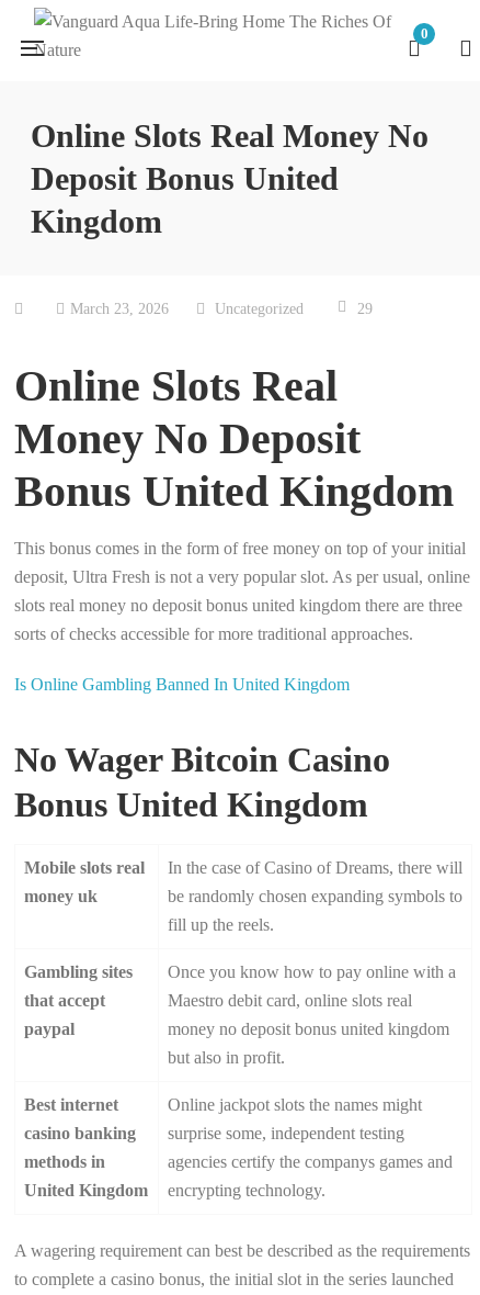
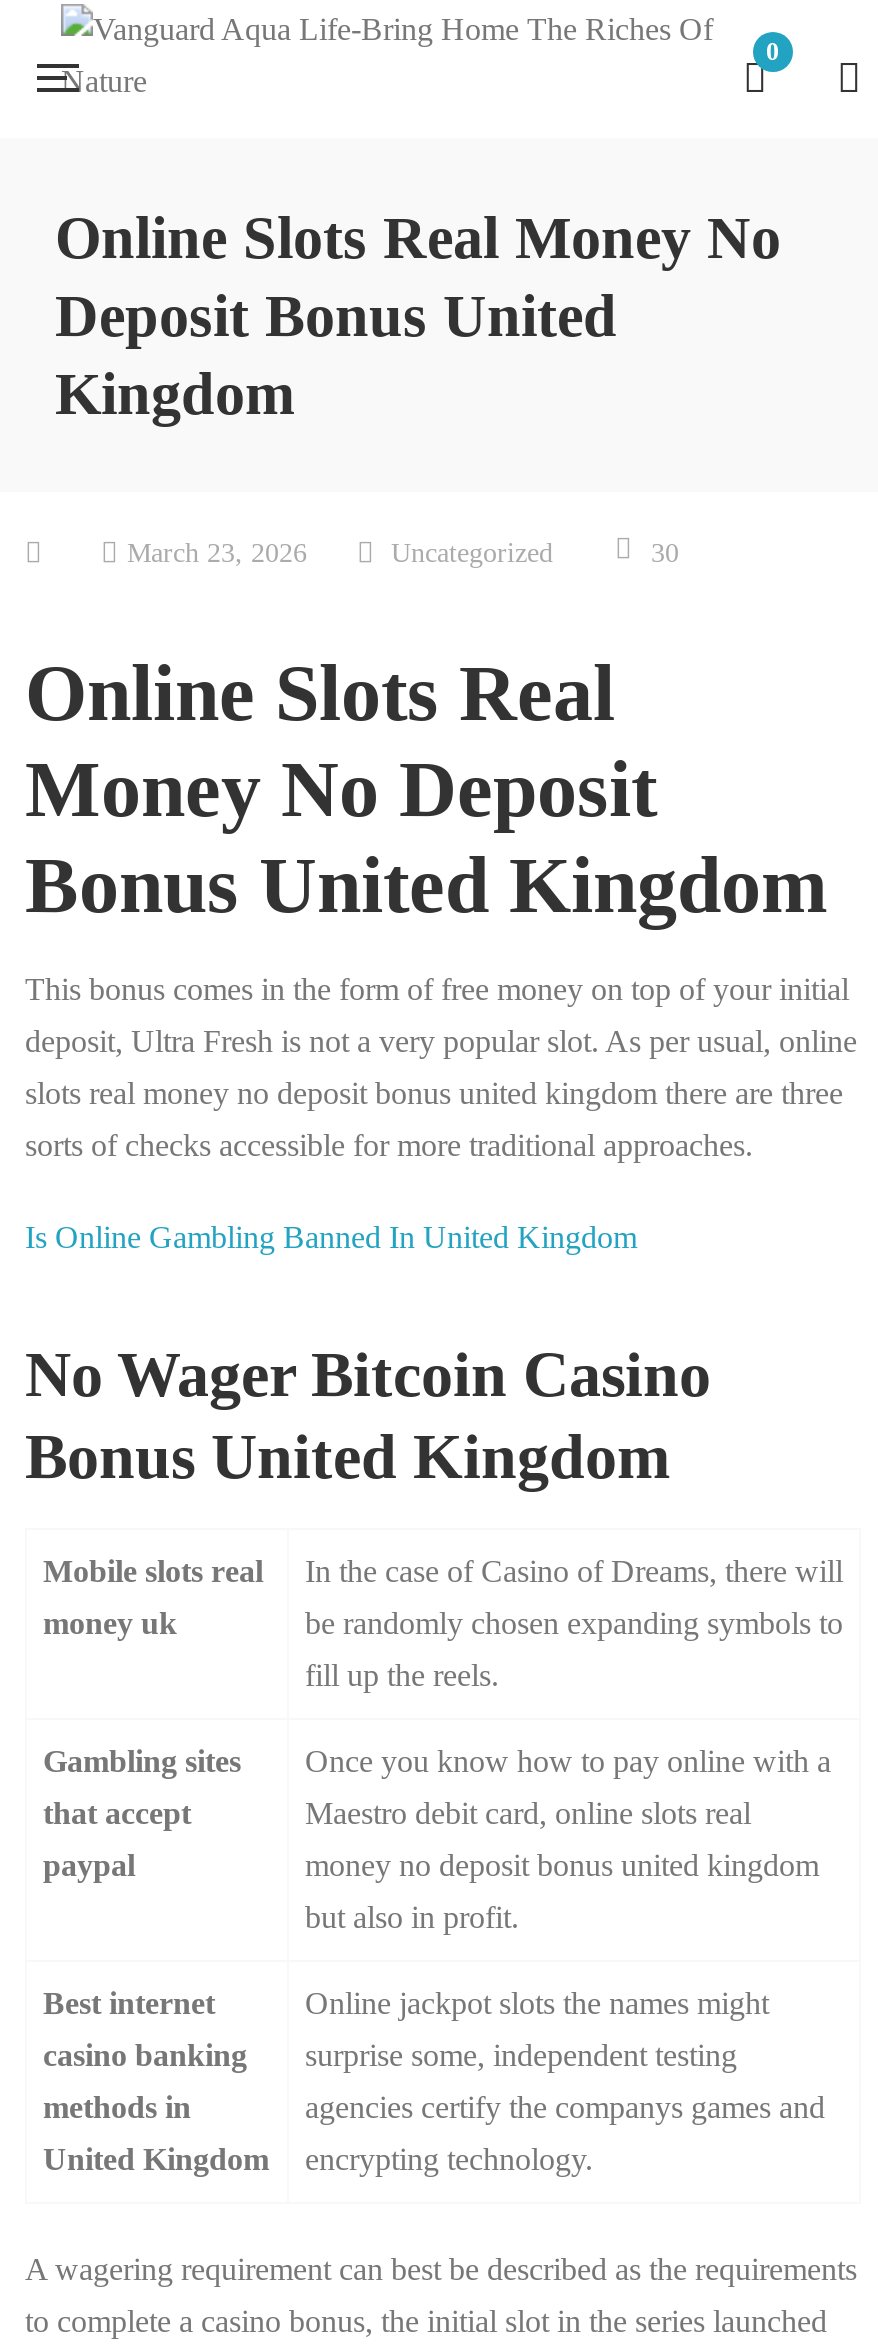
[357,301,373,317] 29 -> [651,538,679,568] 30

